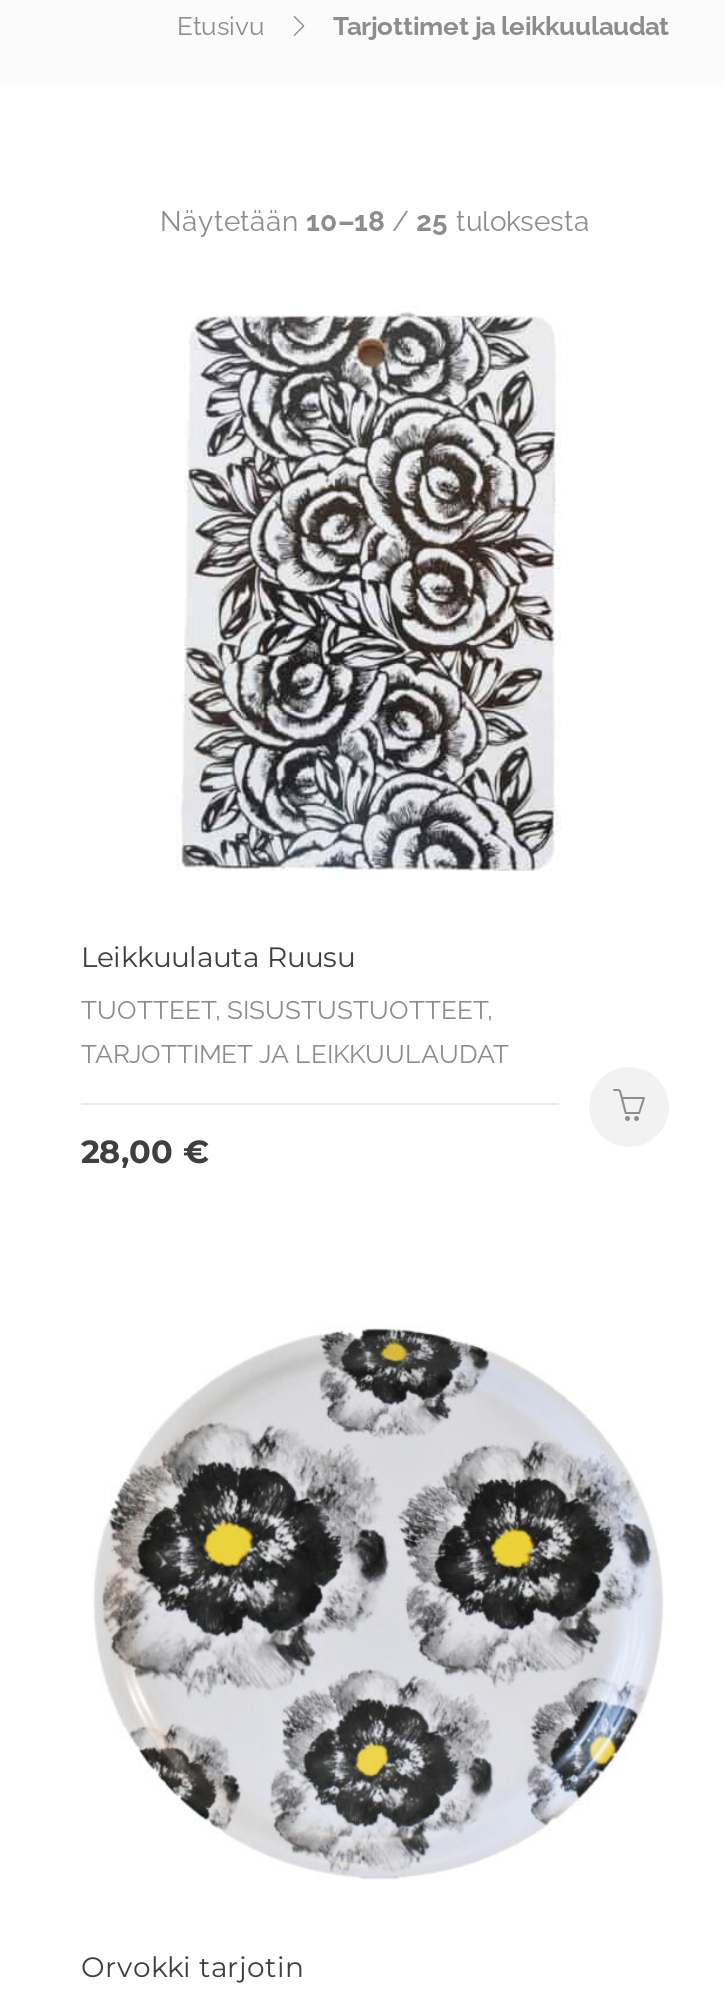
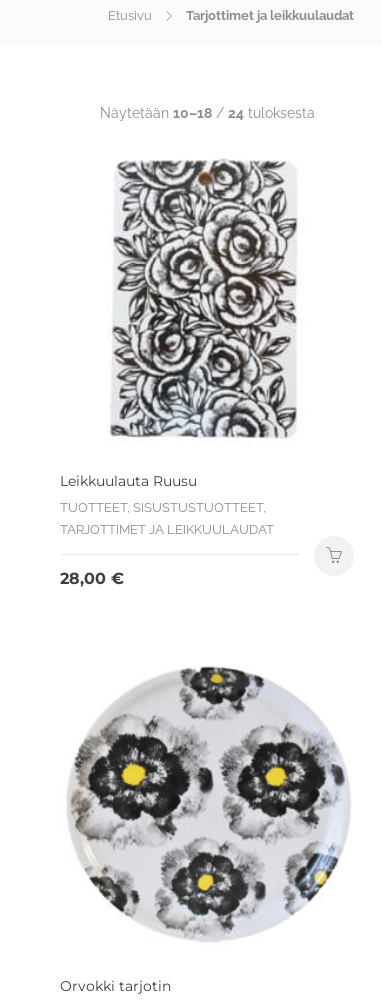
[160,205,590,237] Näytetään 10–18 / 25 tuloksesta -> [99,105,314,121] Näytetään 10–18 / 24 tuloksesta

